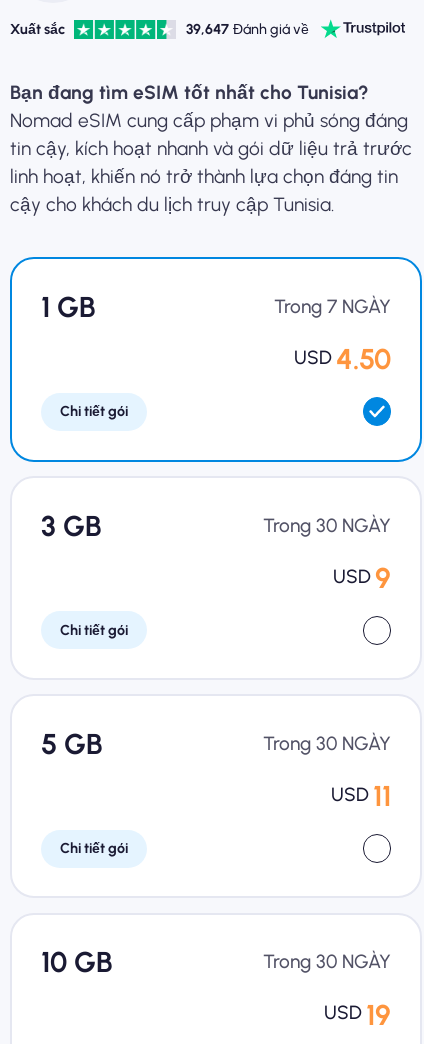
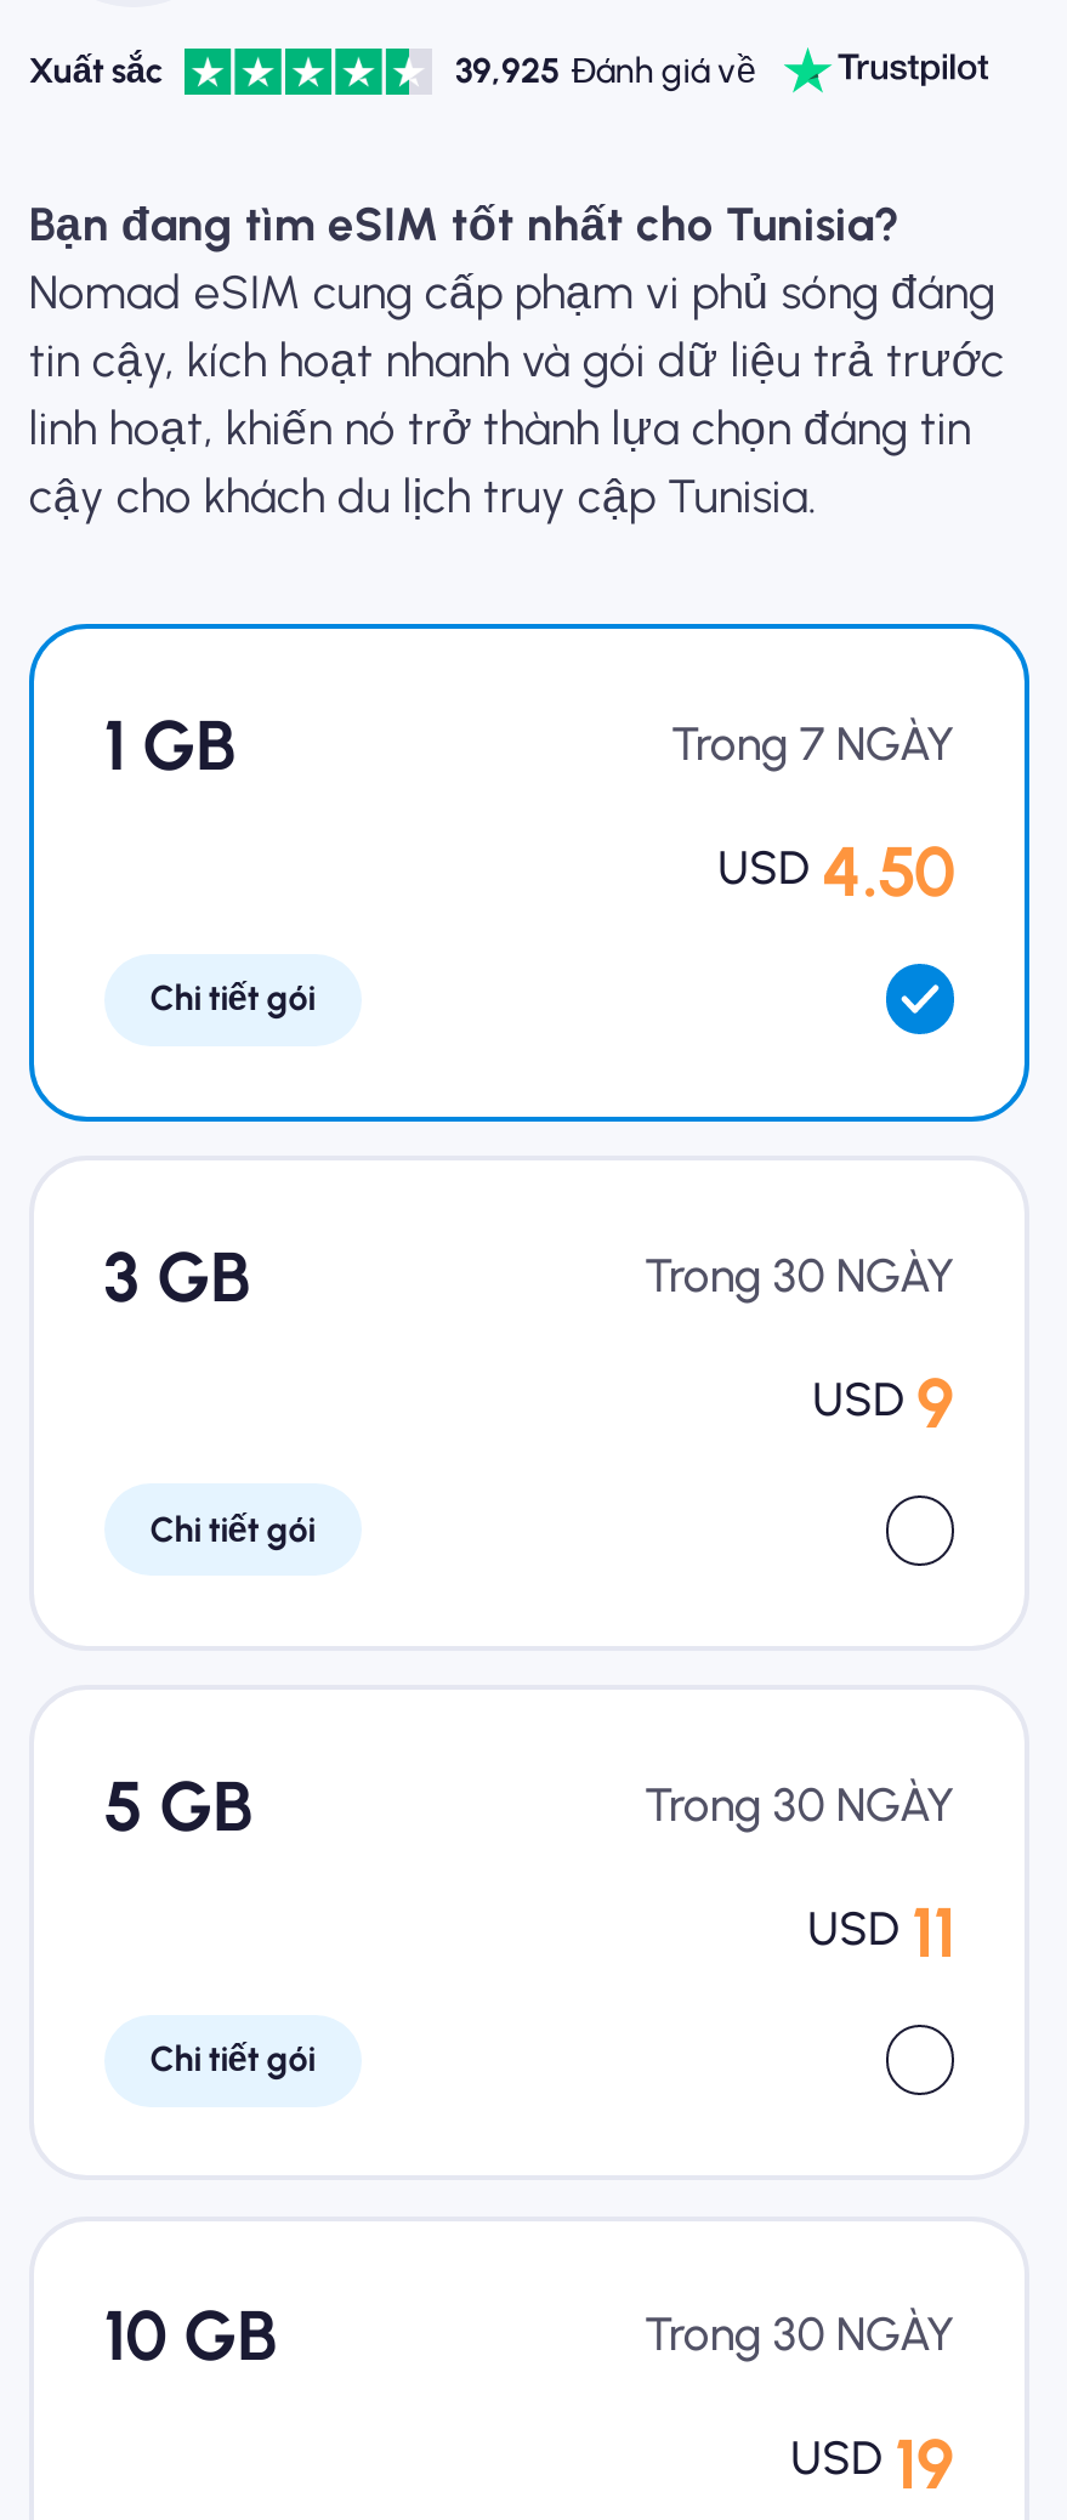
[185,19,309,37] 39,647 Đánh giá về -> [455,47,756,91] 39,925 Đánh giá về

